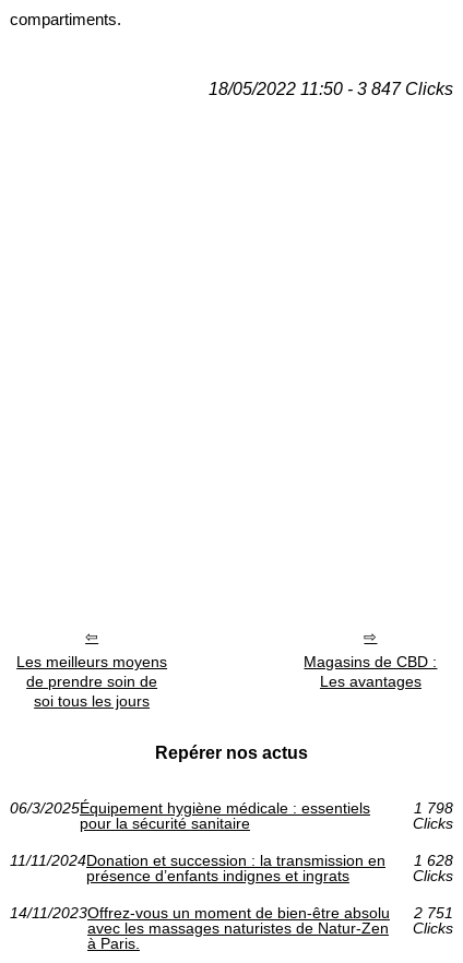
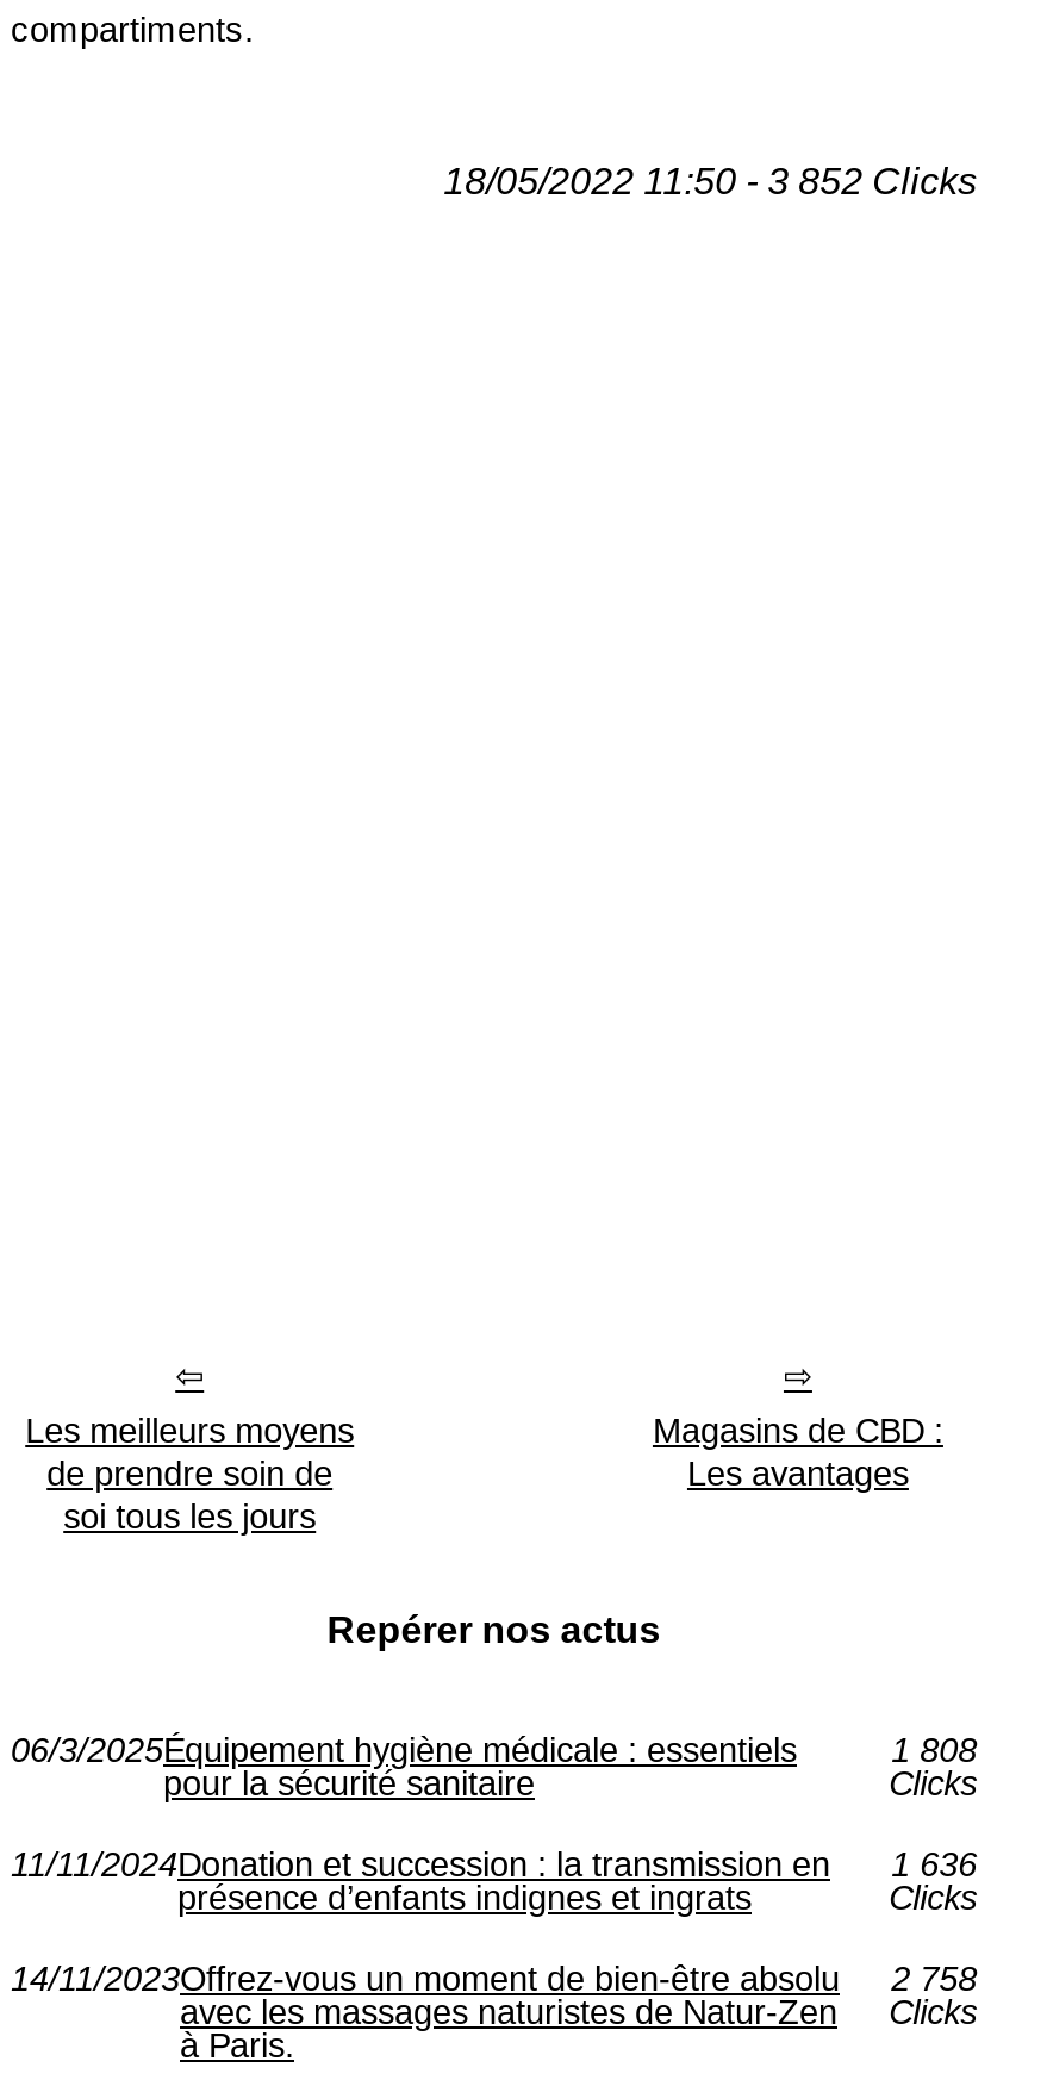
[208,79,453,98] 18/05/2022 11:50 - 3 847 Clicks -> [443,160,977,201] 18/05/2022 11:50 - 3 852 Clicks
[413,799,453,816] 1 798 -> [891,1731,977,1769] 1 808
[10,851,453,869] 11/11/2024Donation et succession : la transmission en 1 628 -> [11,1845,977,1883] 11/11/2024Donation et succession : la transmission en 1 636
[10,904,453,921] 14/11/2023Offrez-vous un moment de bien-être absolu 2 751 -> [11,1959,977,1997] 14/11/2023Offrez-vous un moment de bien-être absolu 2 758

